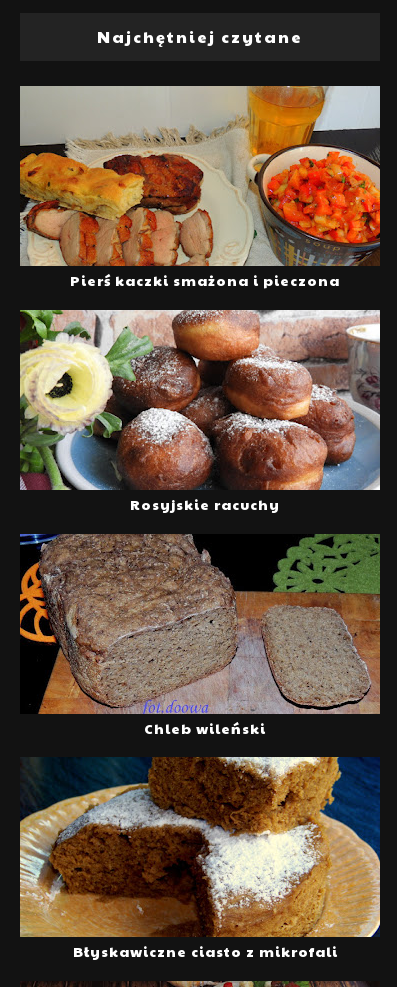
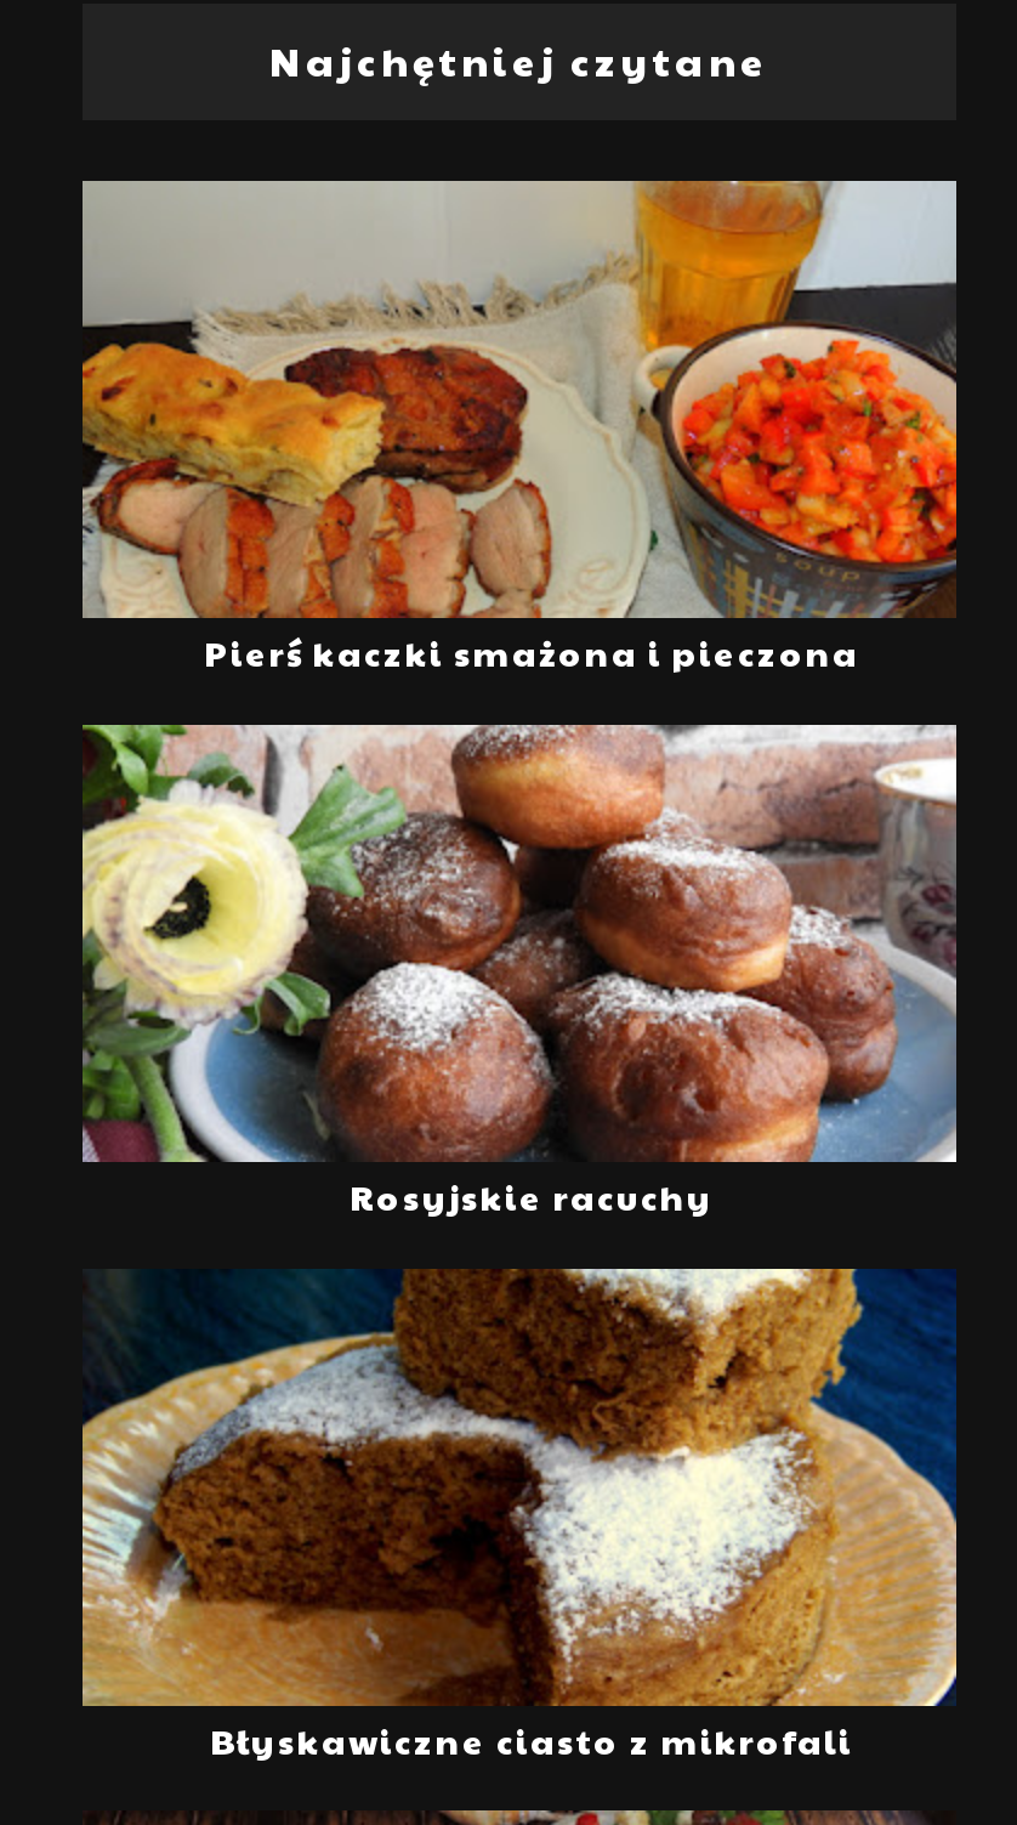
[19,533,381,738] [image] | Chleb wileński -> none

